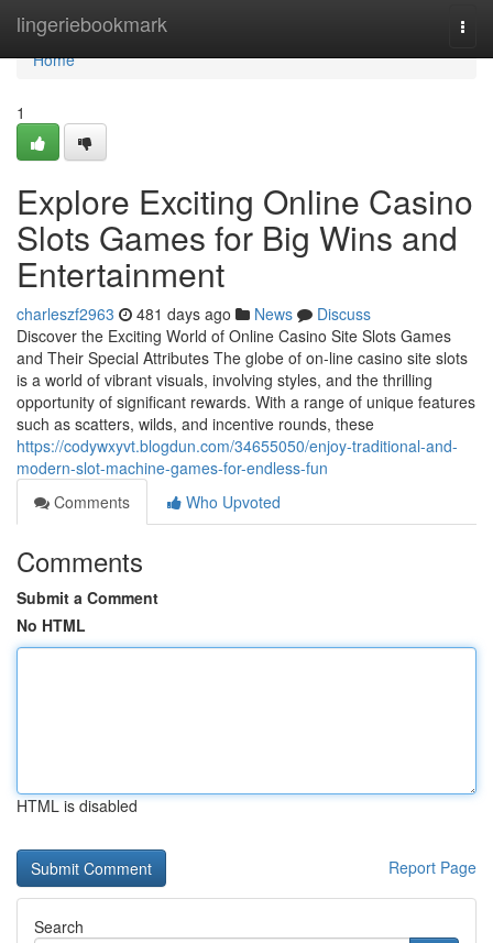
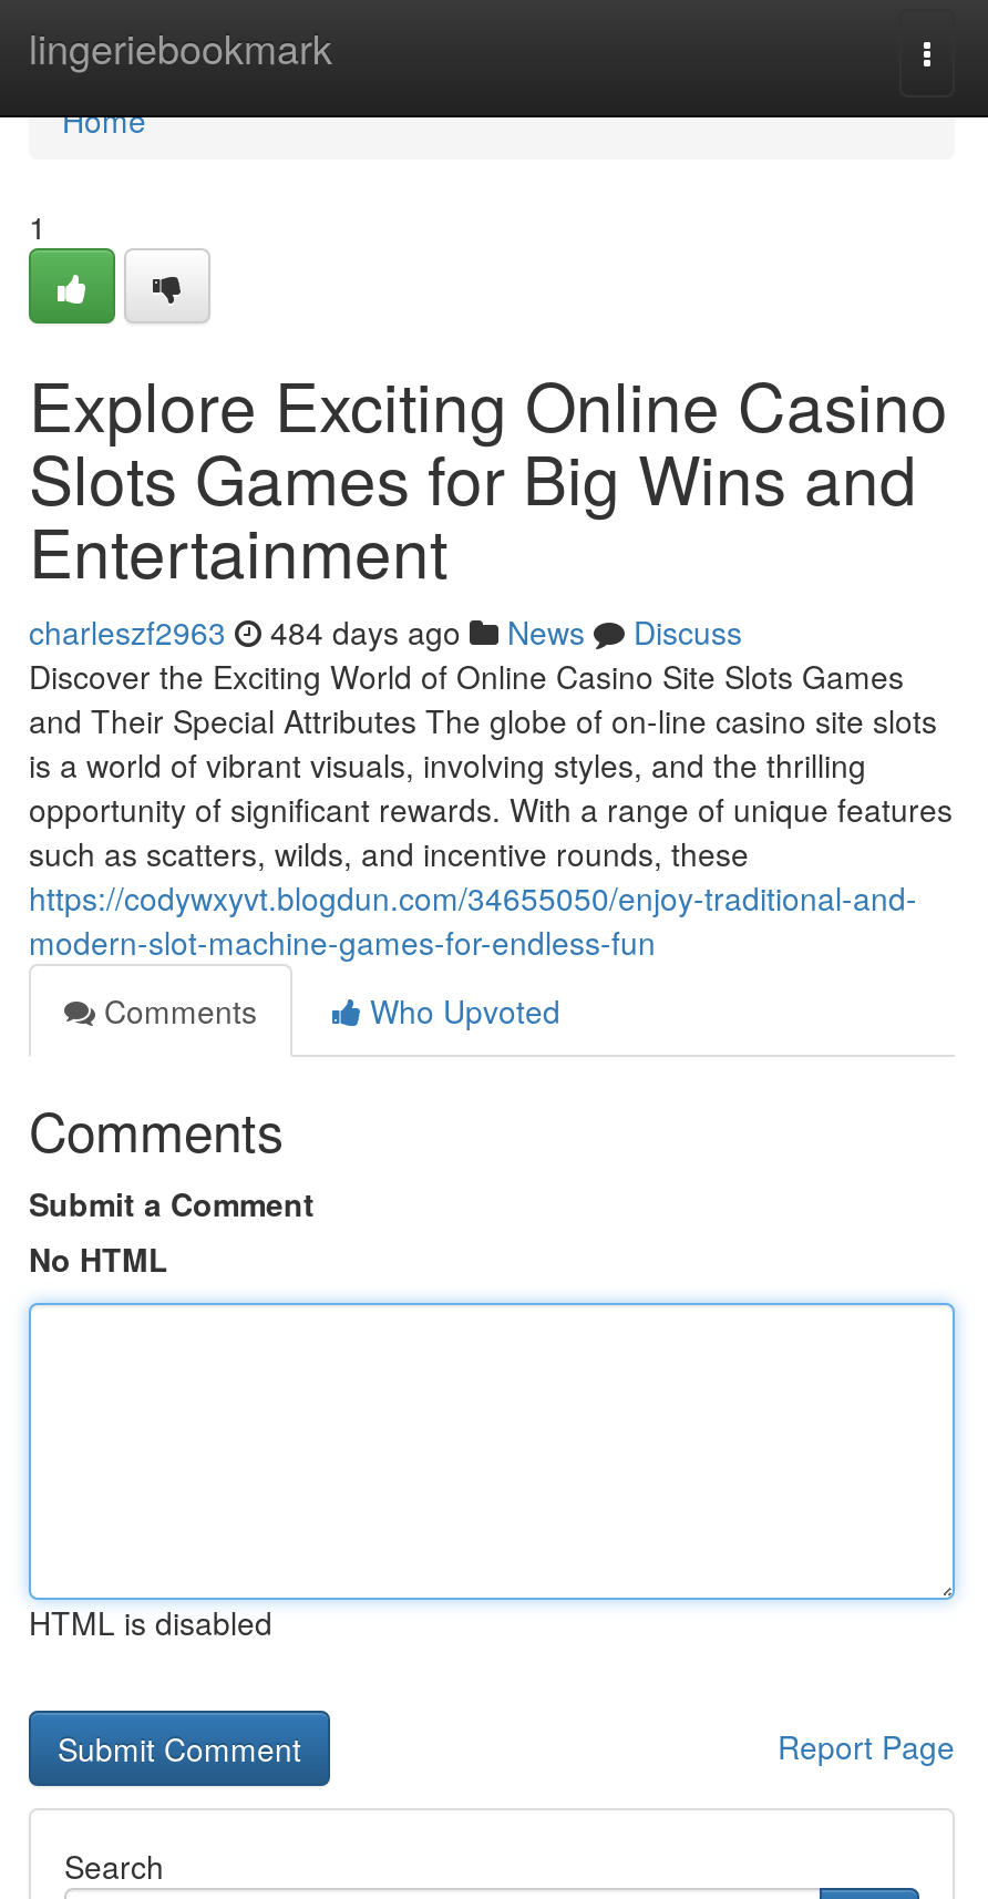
[17,303,371,325] charleszf2963 481 days ago News Discuss -> [29,609,742,654] charleszf2963 484 days ago News Discuss

